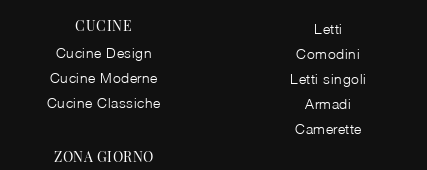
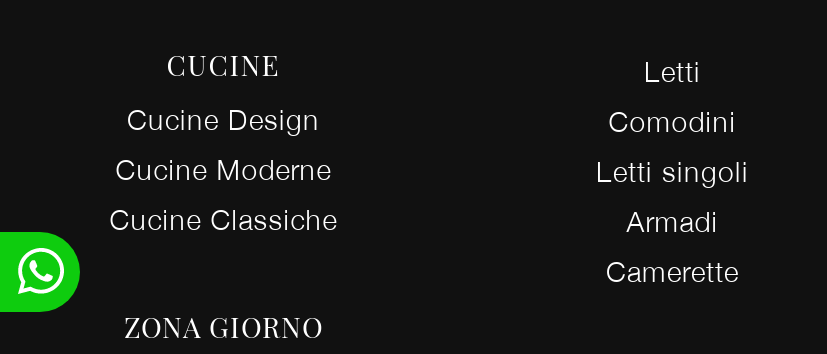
none -> [6,230,82,314] [image]

